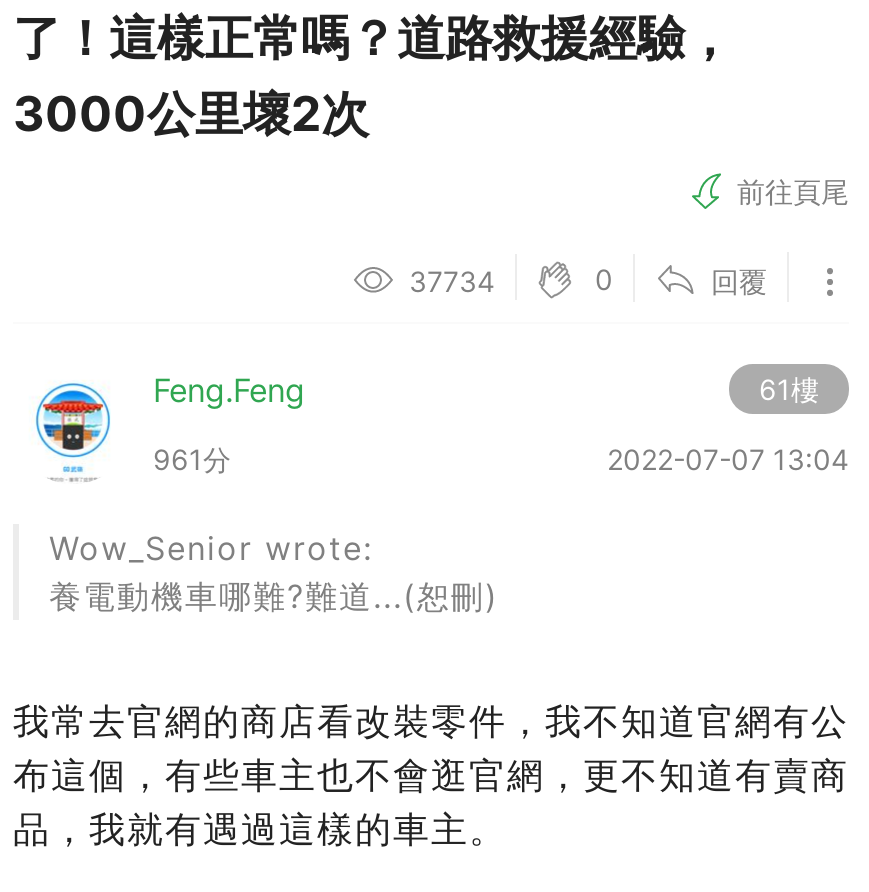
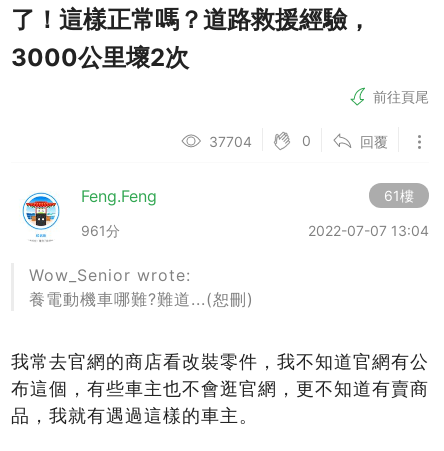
[409,264,495,298] 37734 -> [209,133,252,150] 37704

